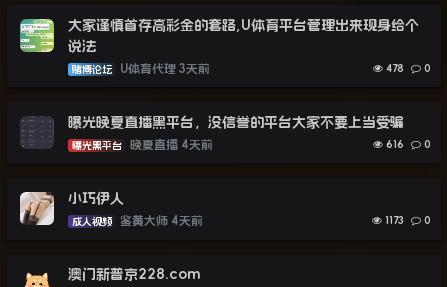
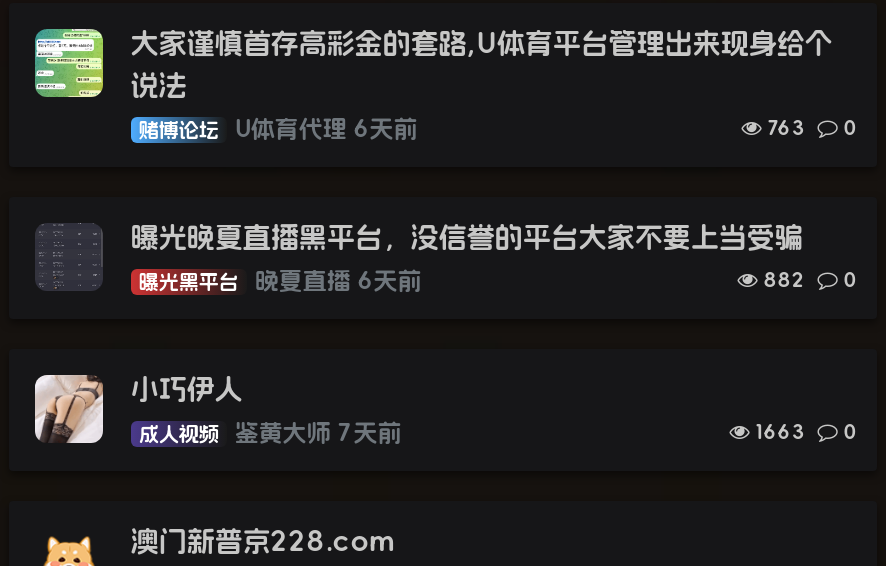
[120,62,210,74] U体育代理 3天前 -> [235,117,418,141] U体育代理 6天前
[383,62,431,73] 478 0 -> [761,117,857,139] 763 0
[130,139,213,151] 晚夏直播 4天前 -> [255,269,422,293] 晚夏直播 6天前
[383,139,431,150] 616 0 -> [757,269,857,291] 882 0
[120,215,203,227] 鉴黄大师 4天前 -> [235,421,402,445] 鉴黄大师 7天前
[382,215,431,226] 1173 0 -> [749,421,857,443] 1663 0

